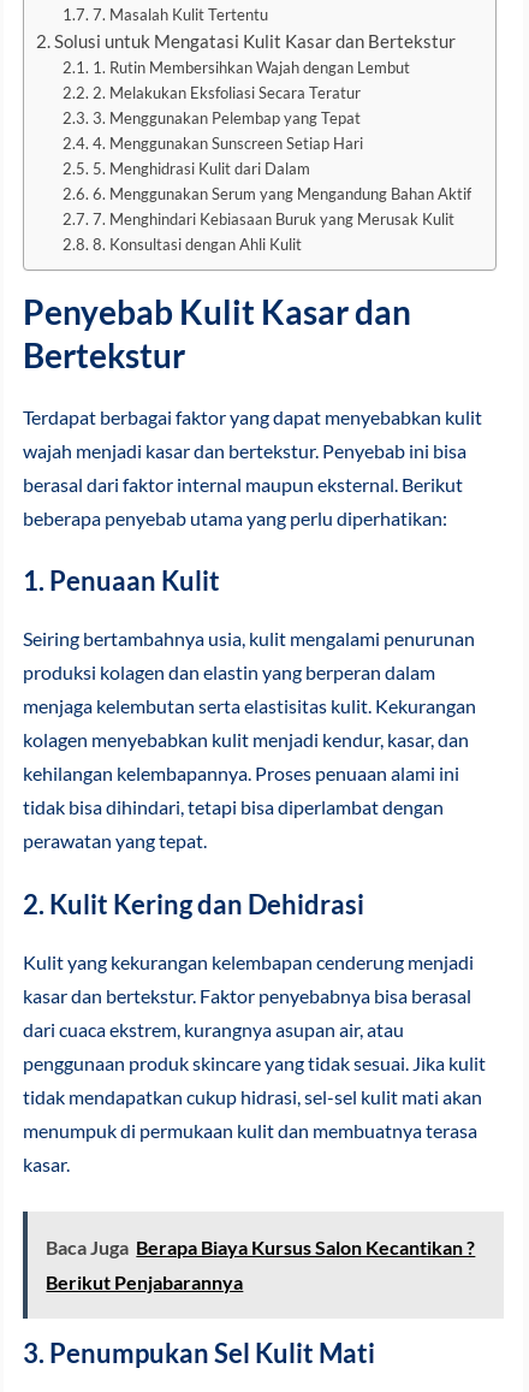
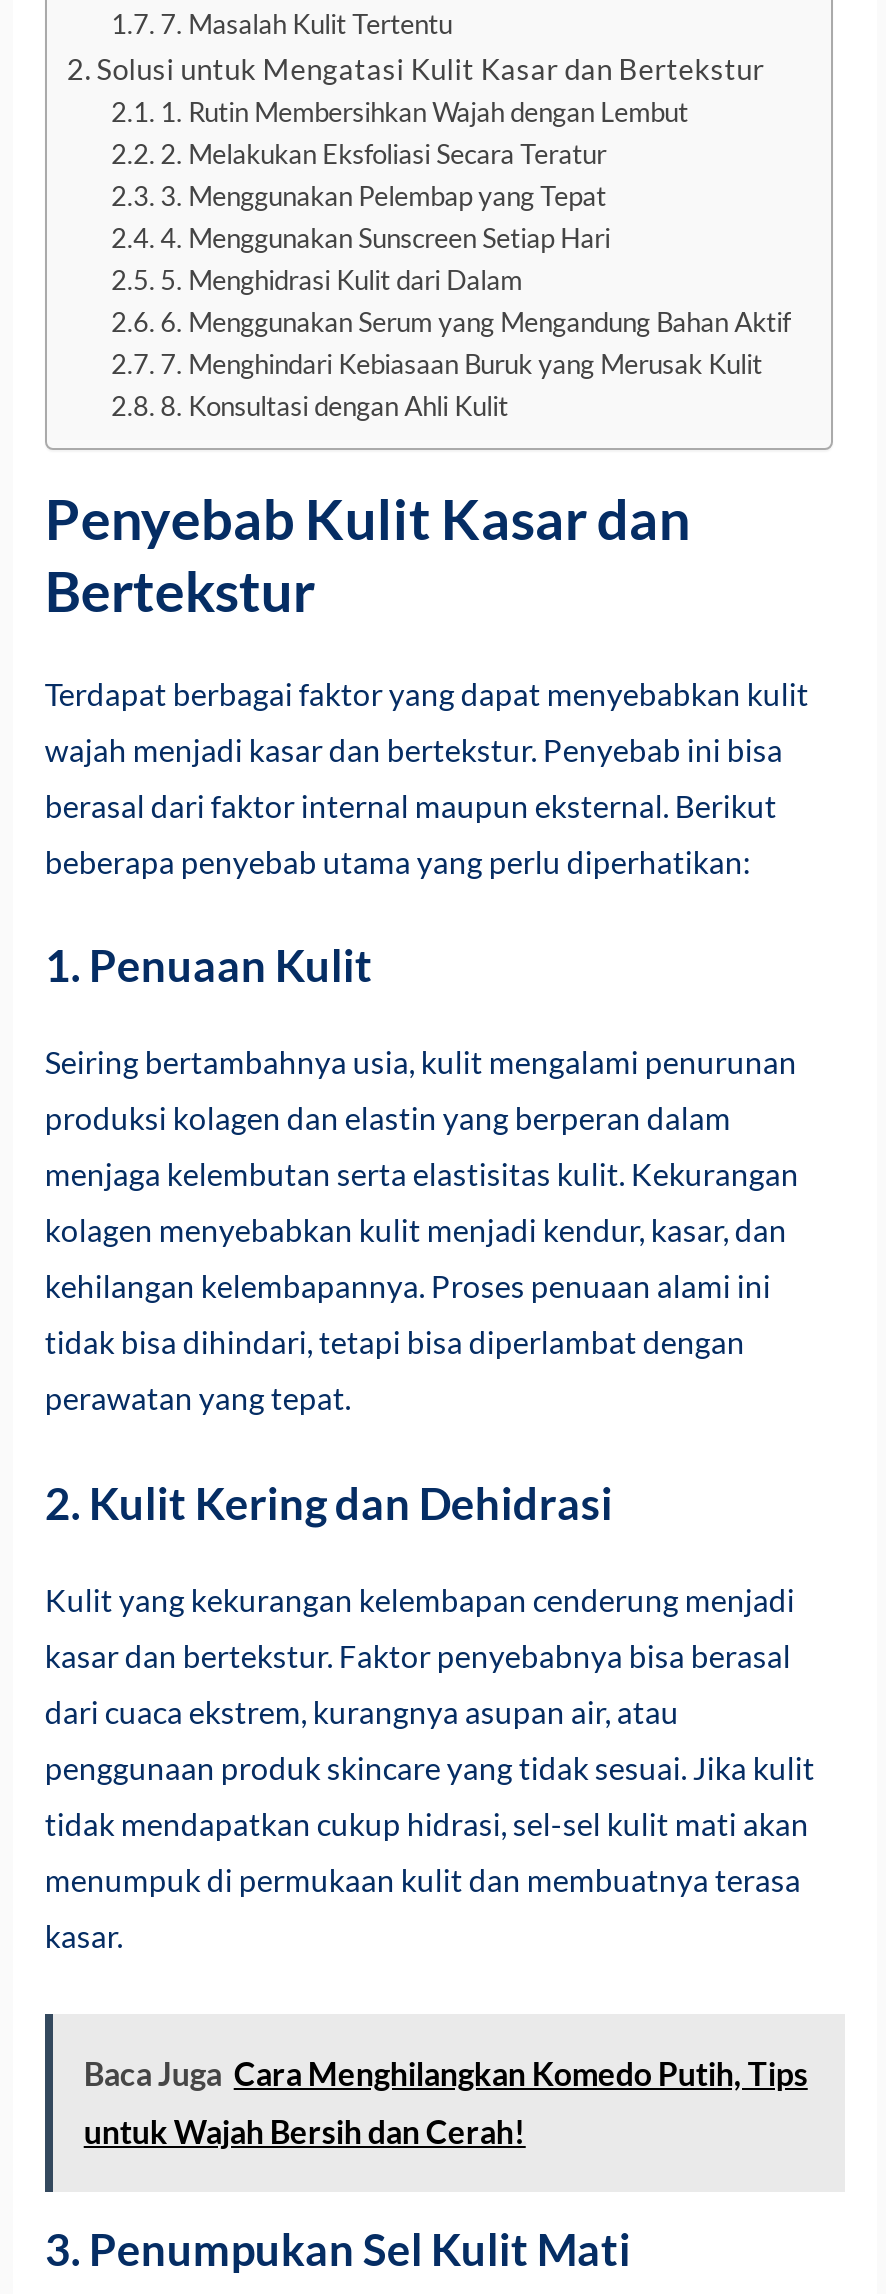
[46,1236,475,1259] Baca Juga Berapa Biaya Kursus Salon Kecantikan ? -> [84,2055,808,2093] Baca Juga Cara Menghilangkan Komedo Putih, Tips
[46,1271,243,1294] Berikut Penjabarannya -> [84,2113,526,2151] untuk Wajah Bersih dan Cerah!

